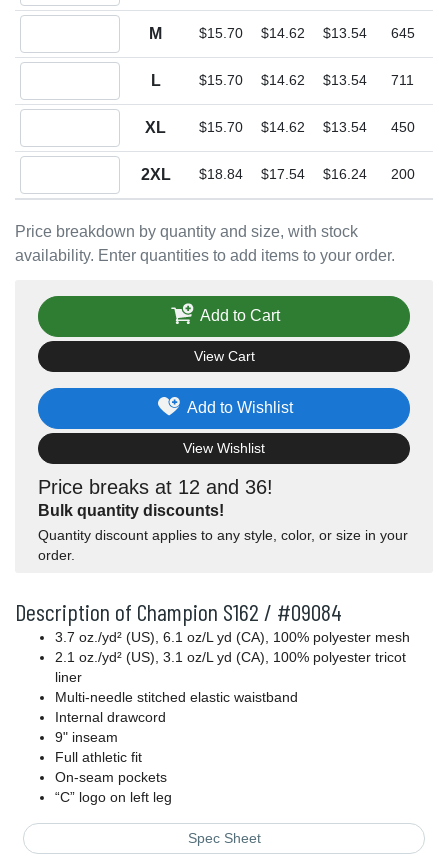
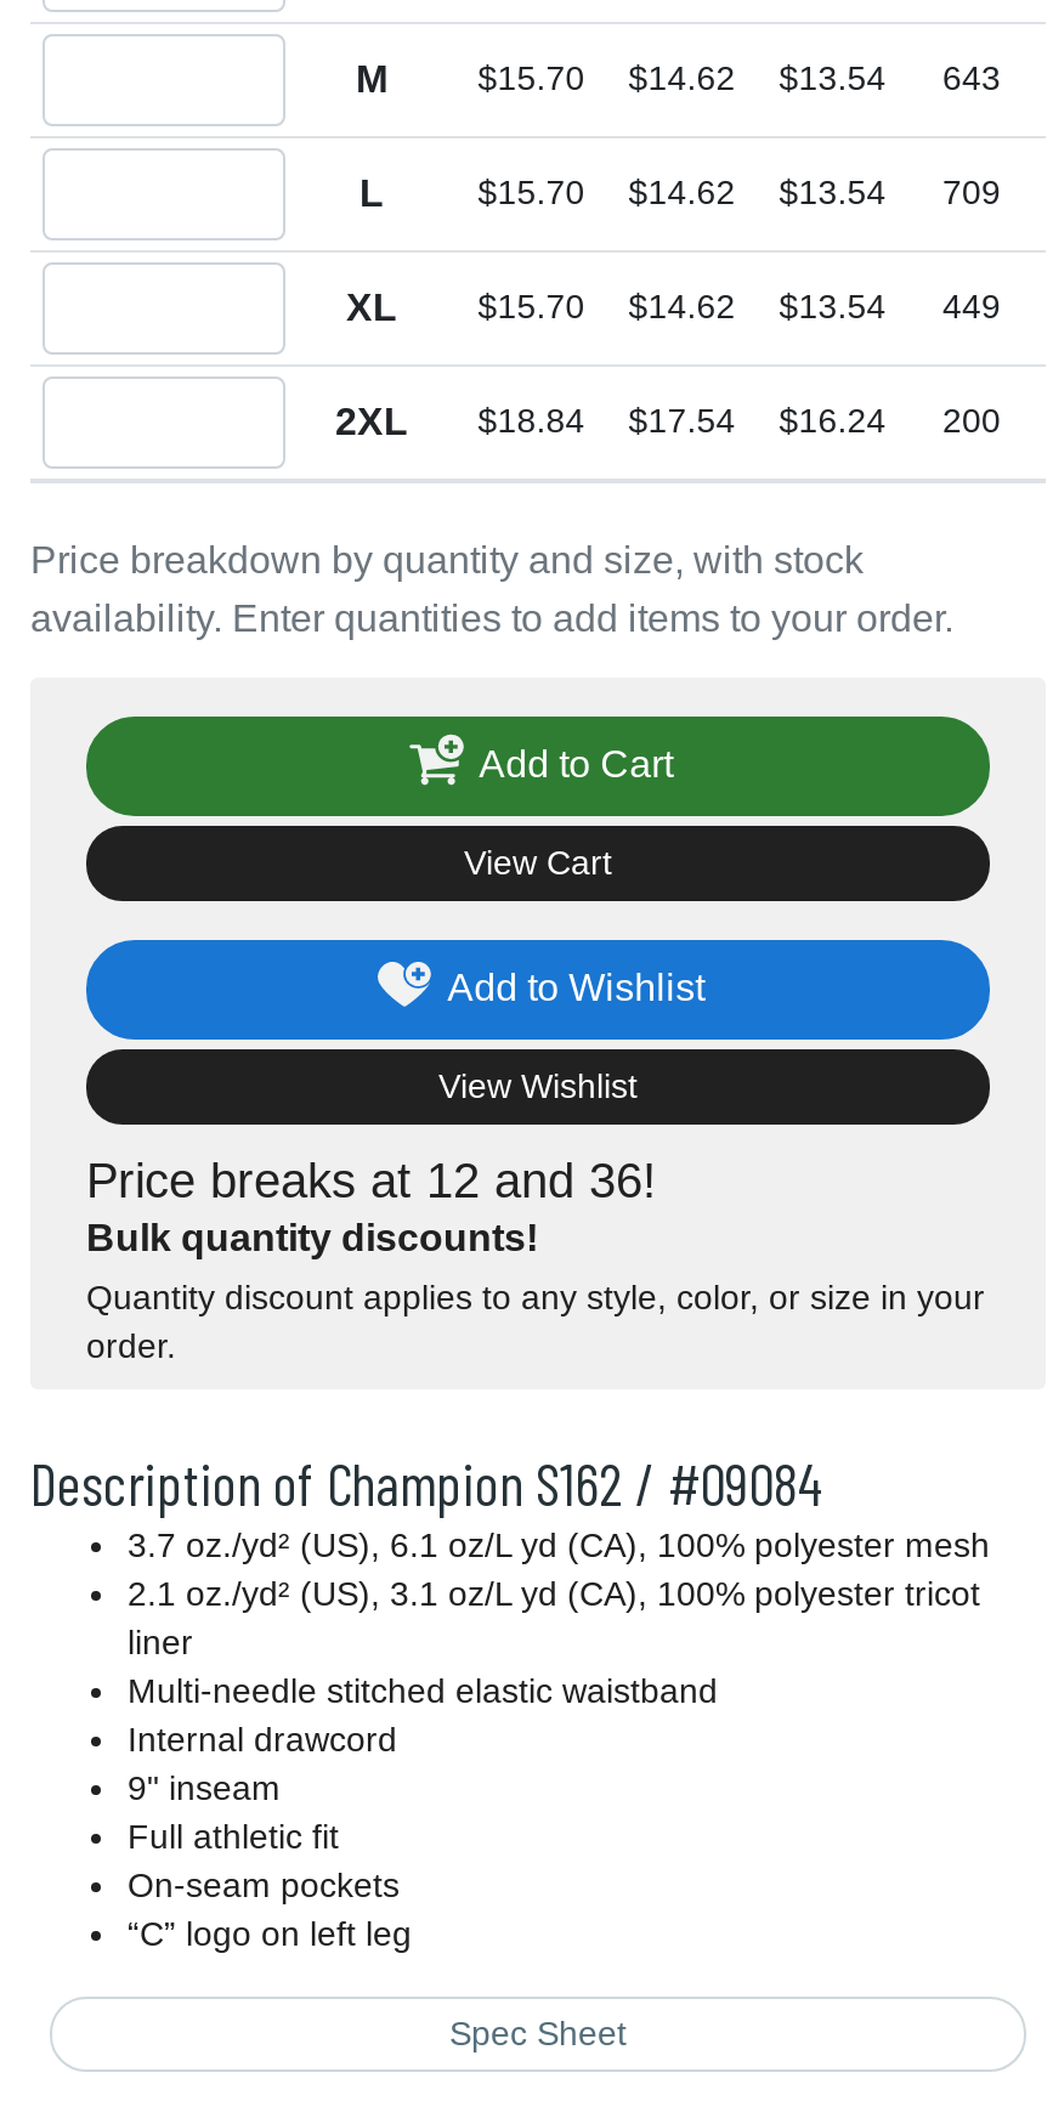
[199,25,414,41] $15.70 $14.62 $13.54 645 -> [478,58,1001,97] $15.70 $14.62 $13.54 643
[199,72,414,88] $15.70 $14.62 $13.54 711 -> [478,172,1001,211] $15.70 $14.62 $13.54 709
[199,119,414,135] $15.70 $14.62 $13.54 450 -> [478,287,1001,325] $15.70 $14.62 $13.54 449

